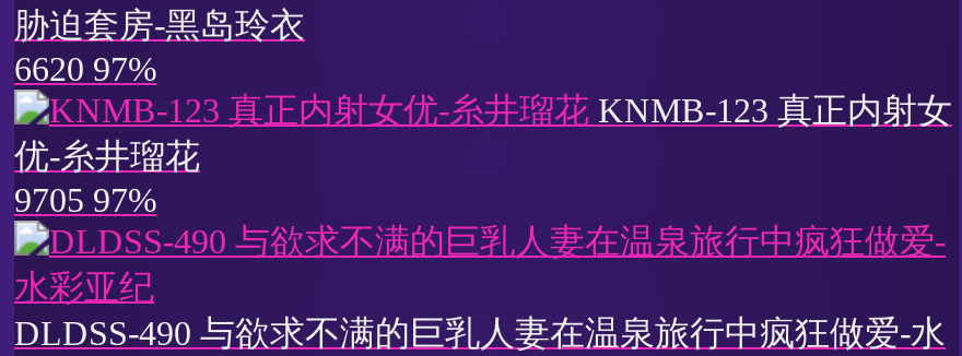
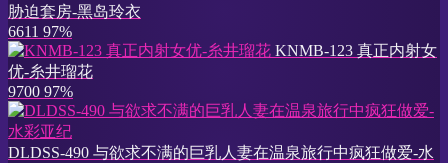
[14,50,156,87] 6620 97% -> [8,23,72,40] 6611 97%
[14,181,156,218] 9705 97% -> [8,83,73,100] 9700 97%

